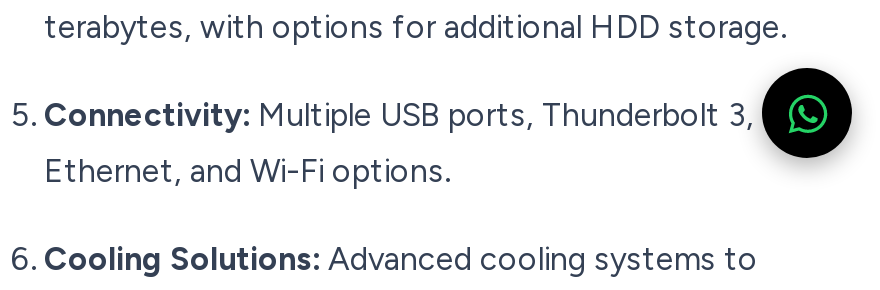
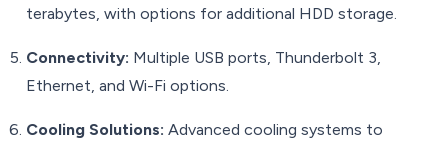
[762,66,856,168] [image] -> none

